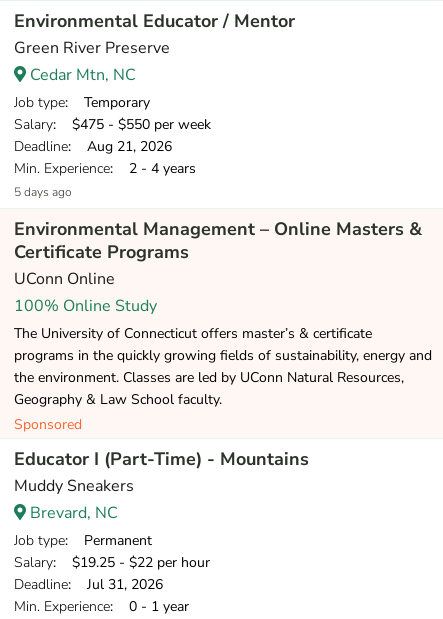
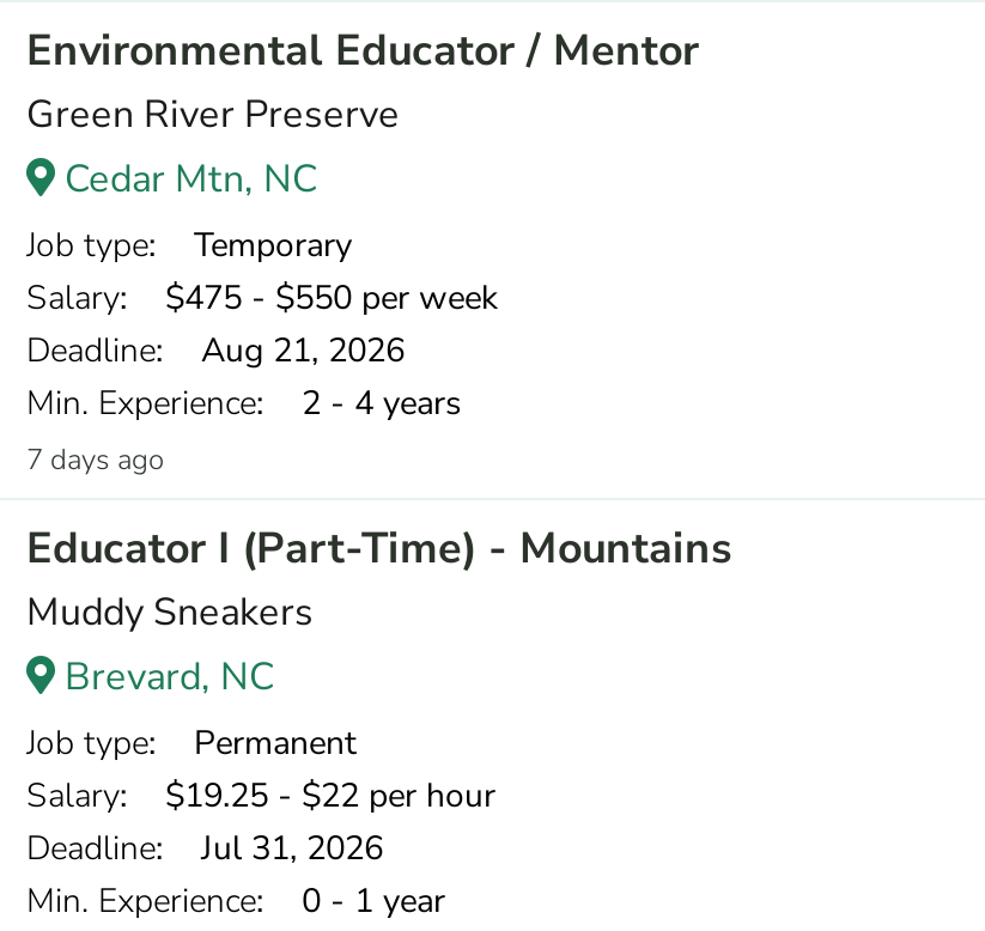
[14,184,432,434] 5 days ago | Environmental Management – Online Masters & | Certificate Programs | UConn Online | 100% Online Study | The University of Connecticut offers master’s & certificate | programs in the quickly growing fields of sustainability, energy and | the environment. Classes are led by UConn Natural Resources, | Geography & Law School faculty. | Sponsored -> [26,440,165,479] 7 days ago

